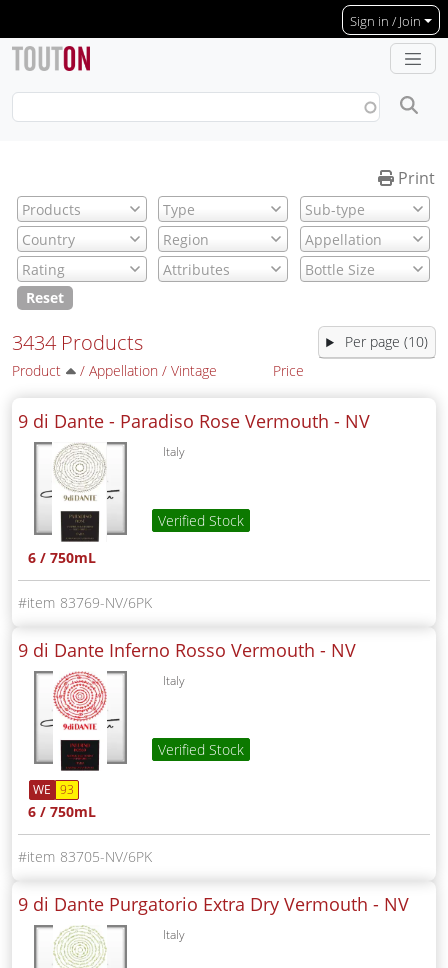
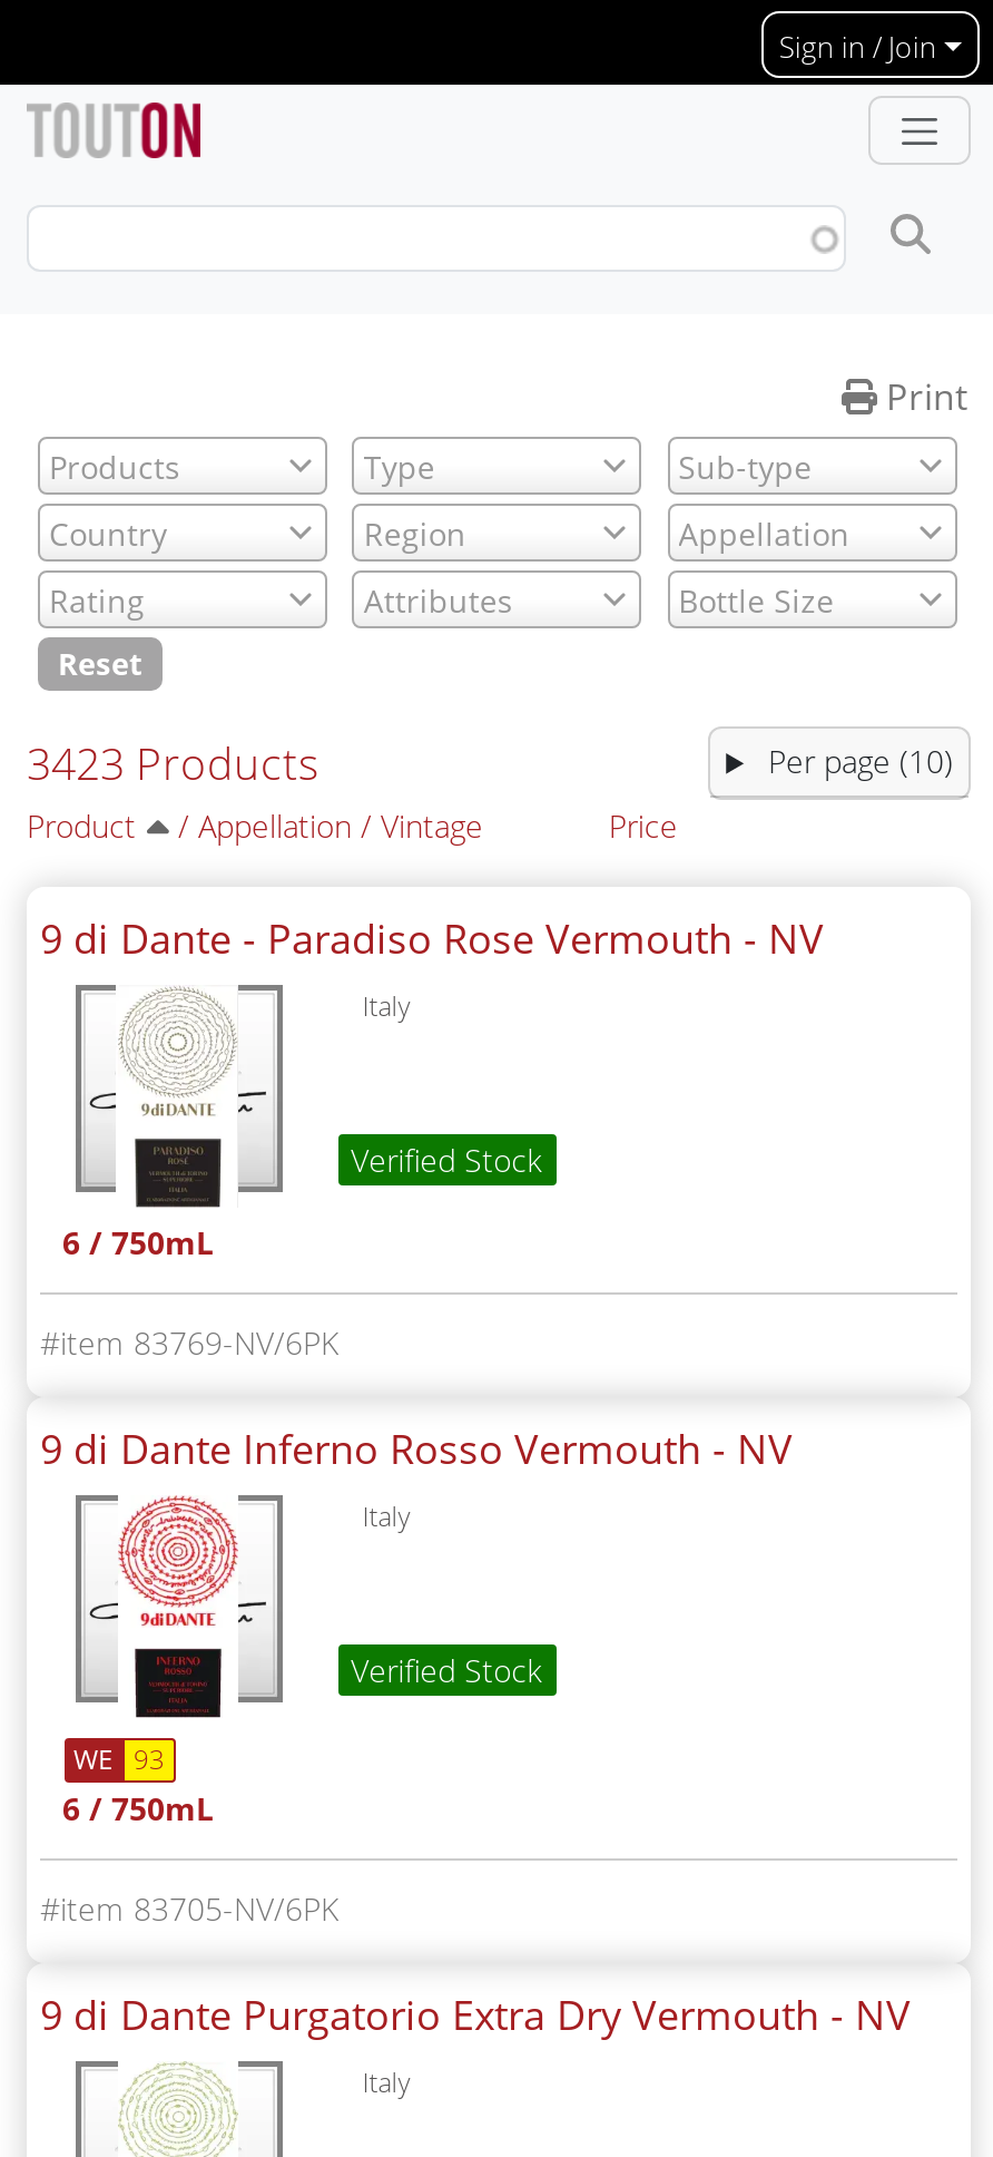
[12,329,143,356] 3434 Products -> [27,734,318,794] 3423 Products

